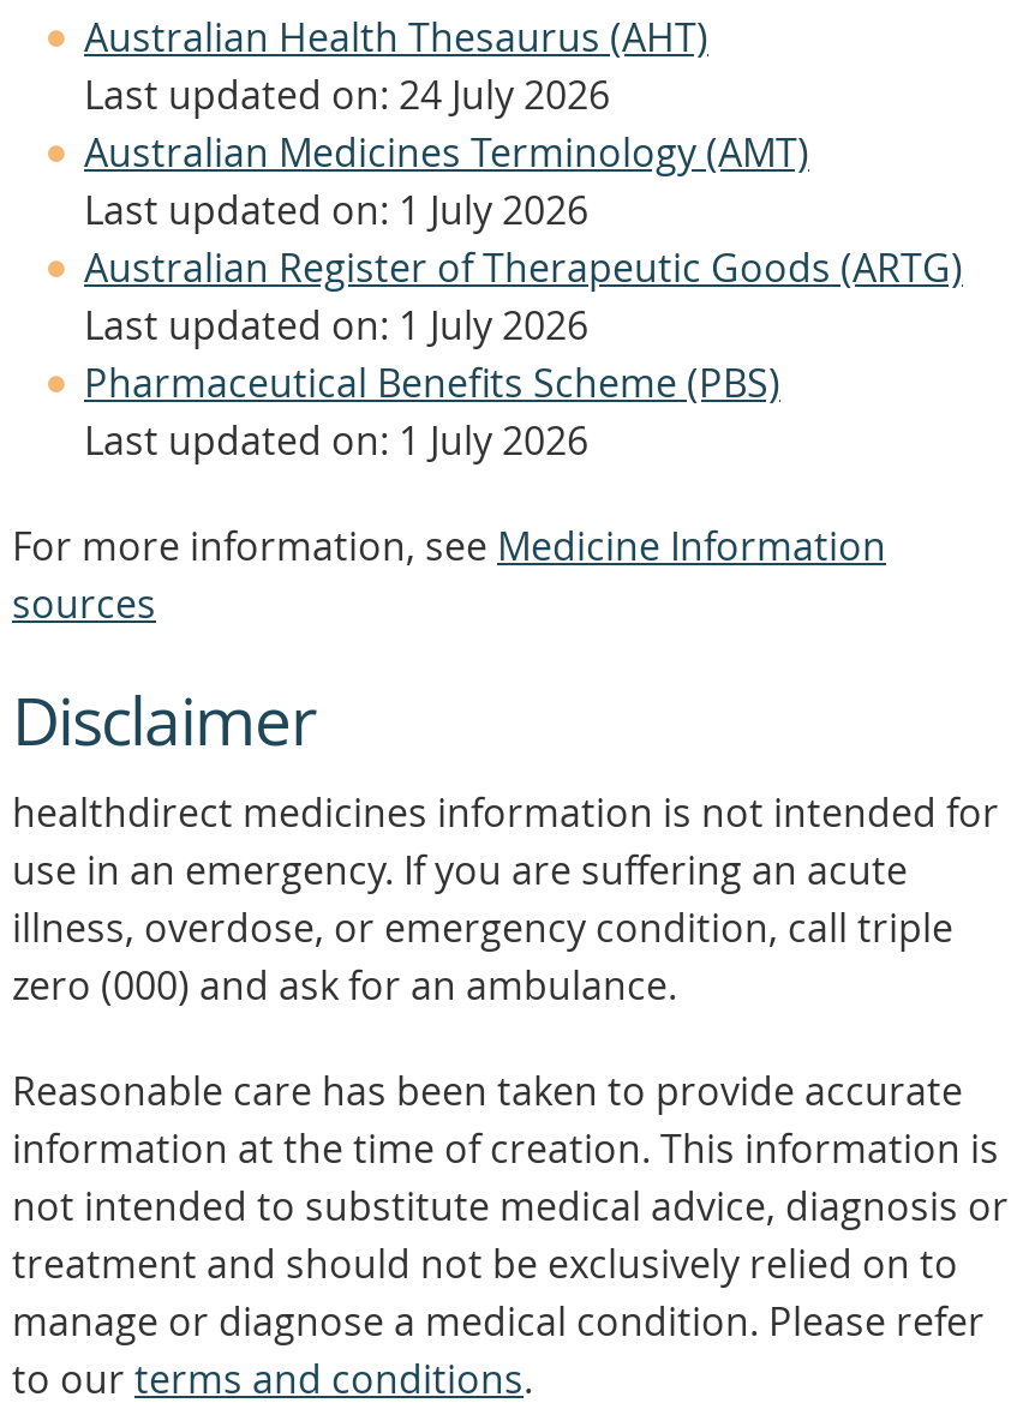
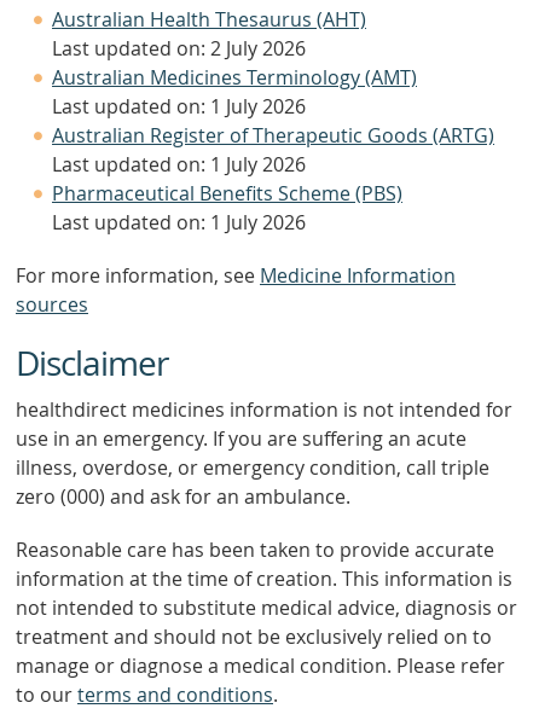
[84,68,610,121] Last updated on: 24 July 2026 -> [52,35,306,62] Last updated on: 2 July 2026

